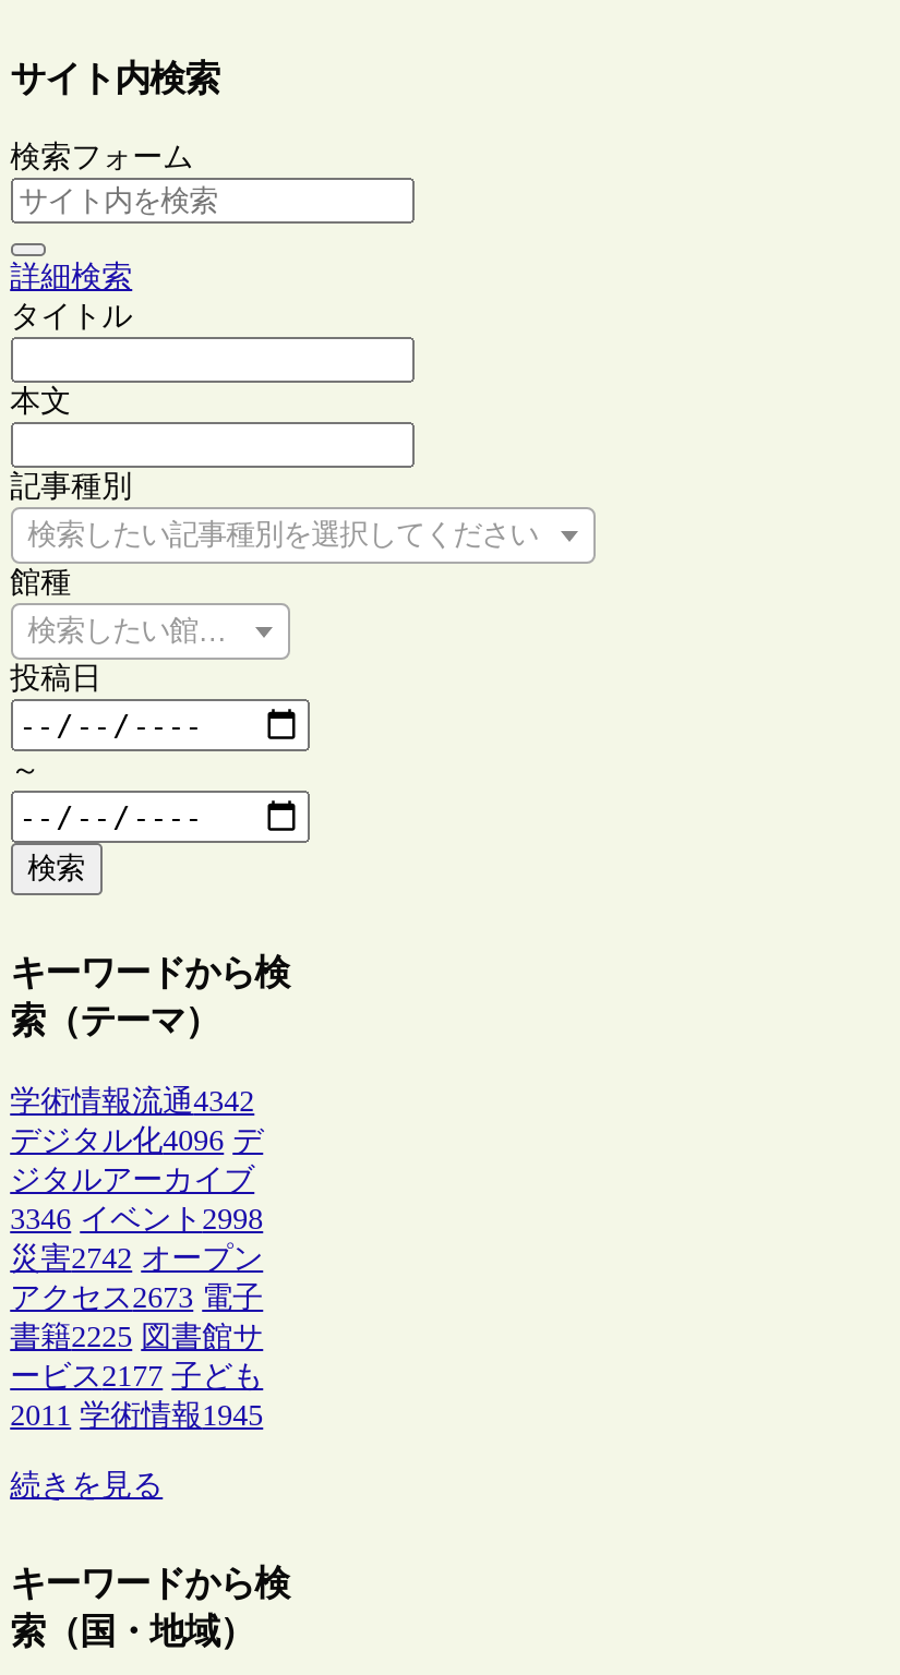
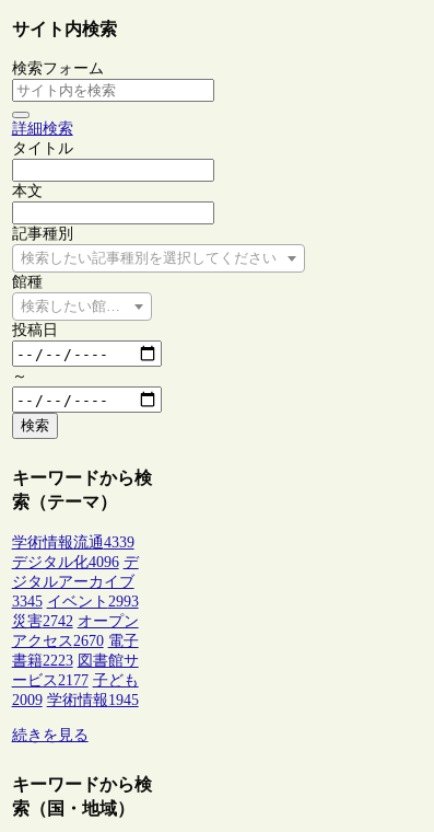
[10,1085,254,1117] 学術情報流通4342 -> [12,534,134,550] 学術情報流通4339
[10,1202,263,1235] 3346 イベント2998 -> [12,593,138,610] 3345 イベント2993
[10,1281,263,1314] アクセス2673 電子 -> [12,633,138,649] アクセス2670 電子
[10,1320,263,1353] 書籍2225 図書館サ -> [12,652,138,669] 書籍2223 図書館サ
[10,1399,263,1431] 2011 学術情報1945 -> [12,692,138,708] 2009 学術情報1945

